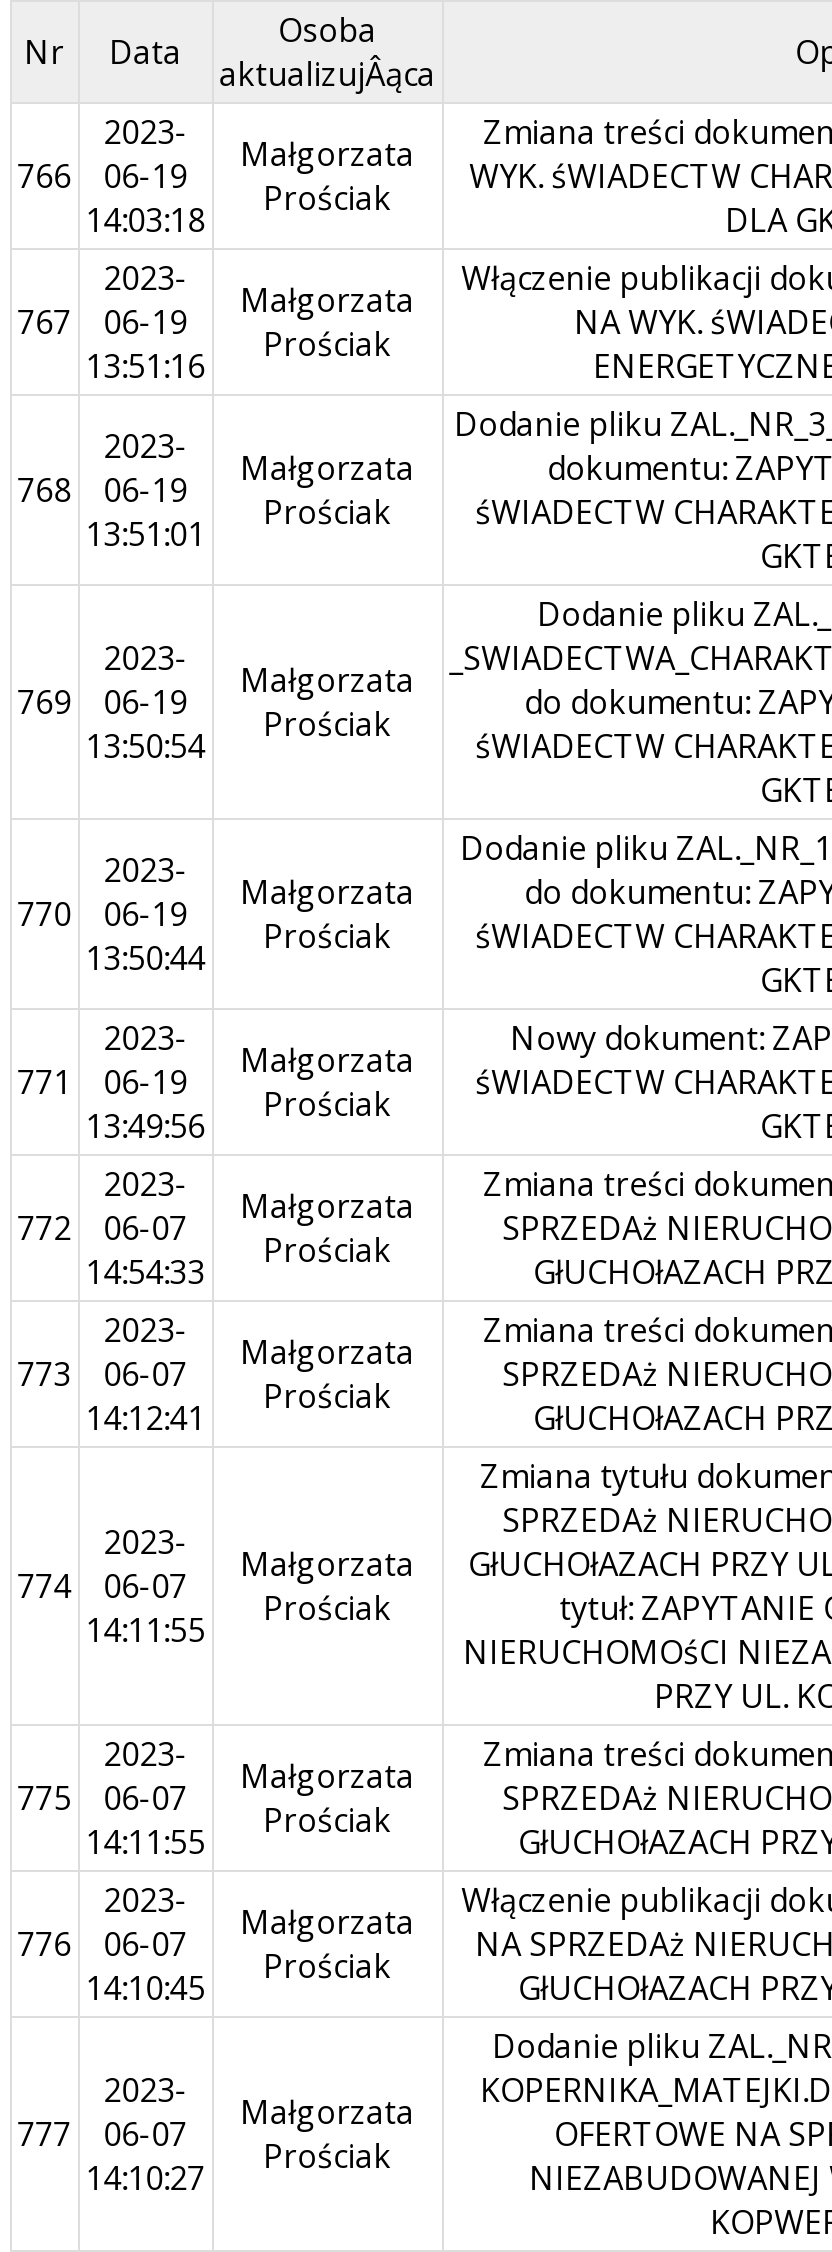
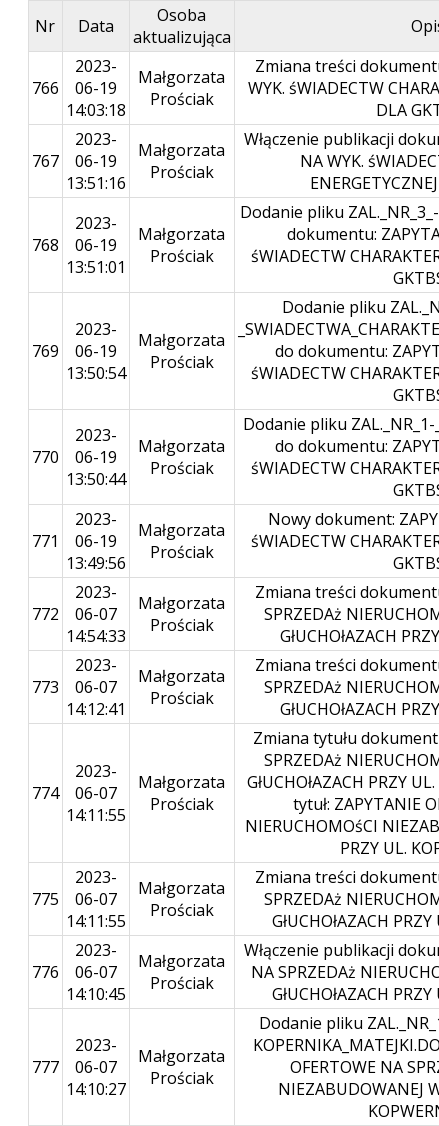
[219,52,435,96] aktualizujÂąca -> [133,26,231,48] aktualizująca

